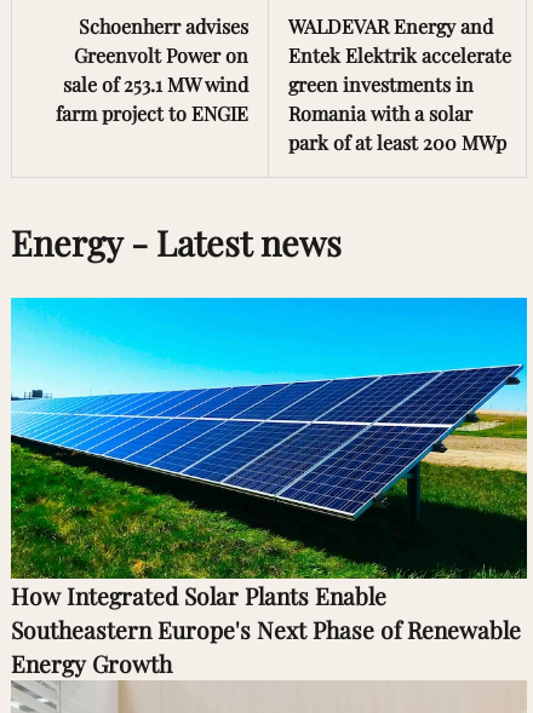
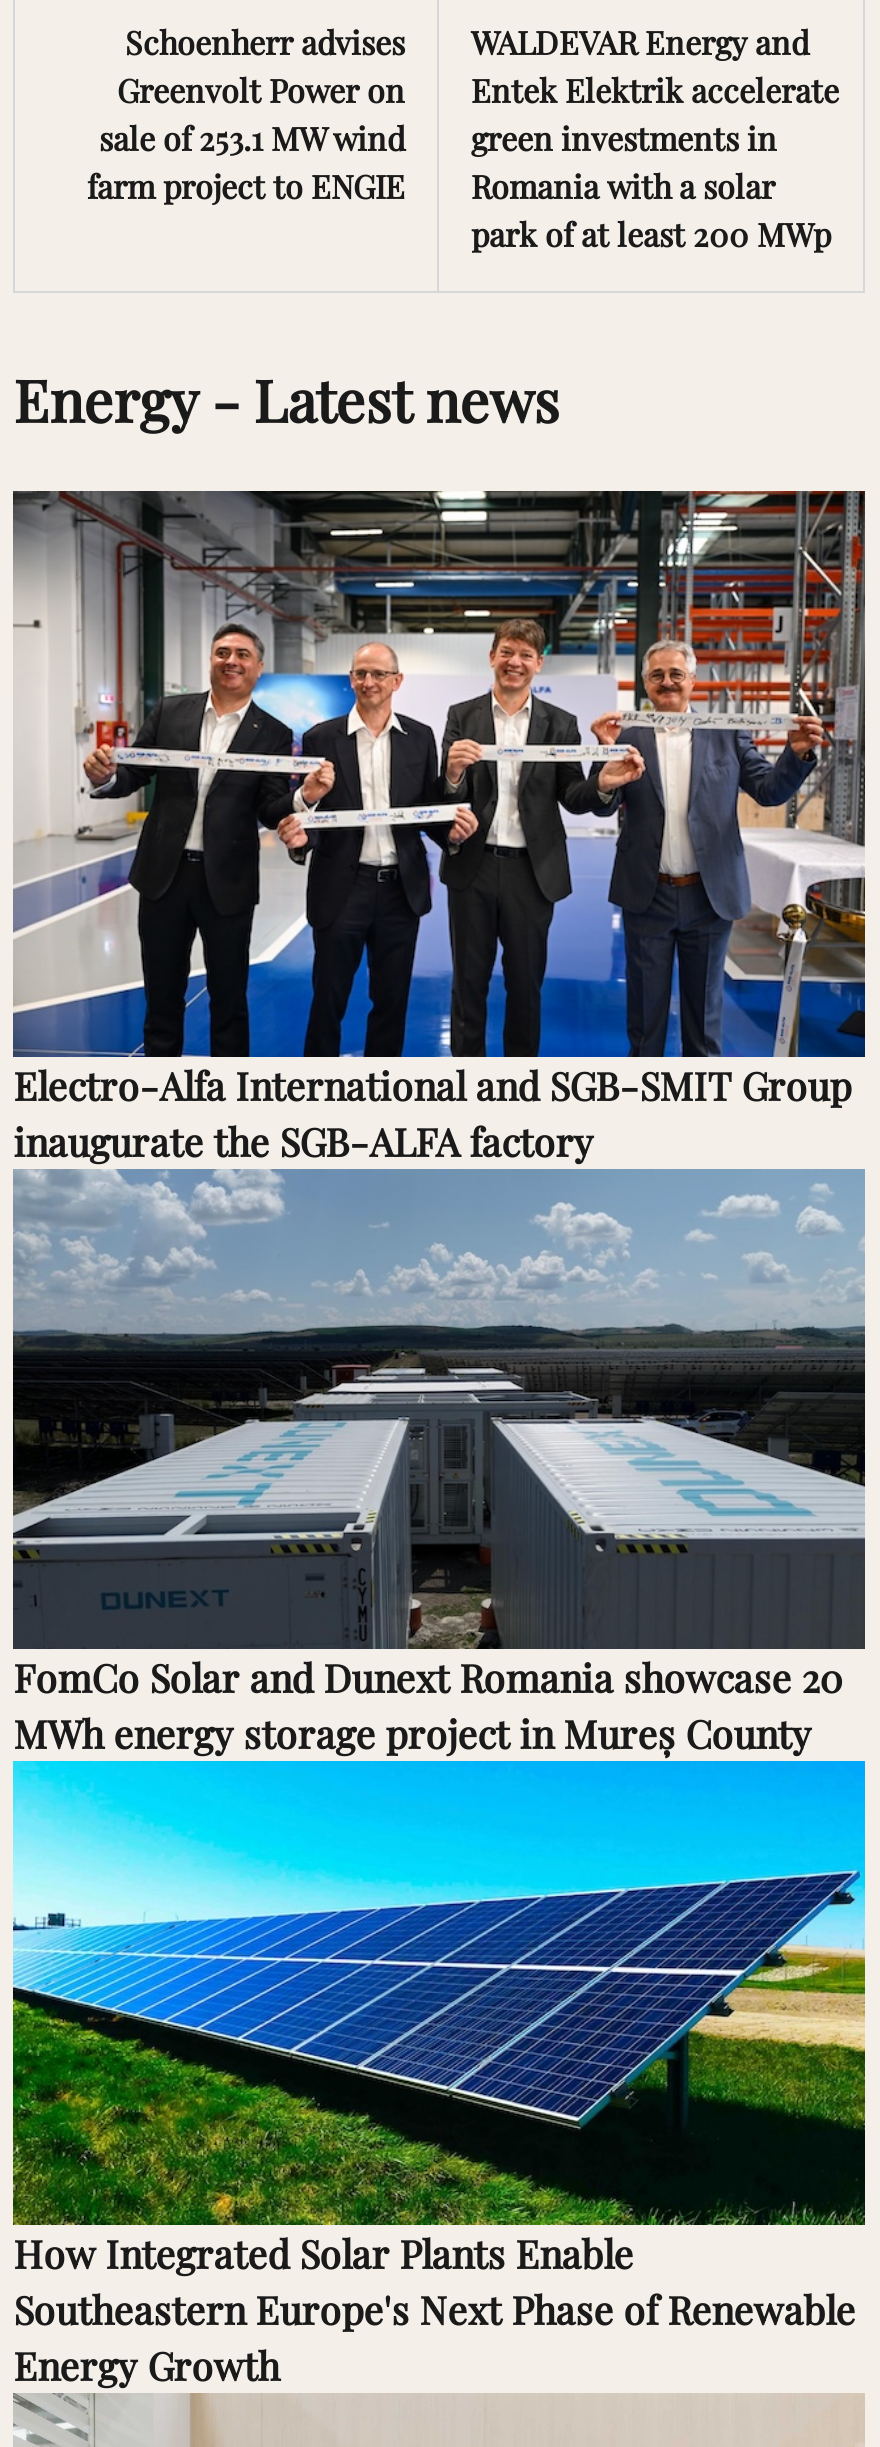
none -> [11,489,867,1168] [image] | Electro-Alfa International and SGB-SMIT Group | inaugurate the SGB-ALFA factory
none -> [11,1167,867,1759] [image] | FomCo Solar and Dunext Romania showcase 20 | MWh energy storage project in Mureș County

